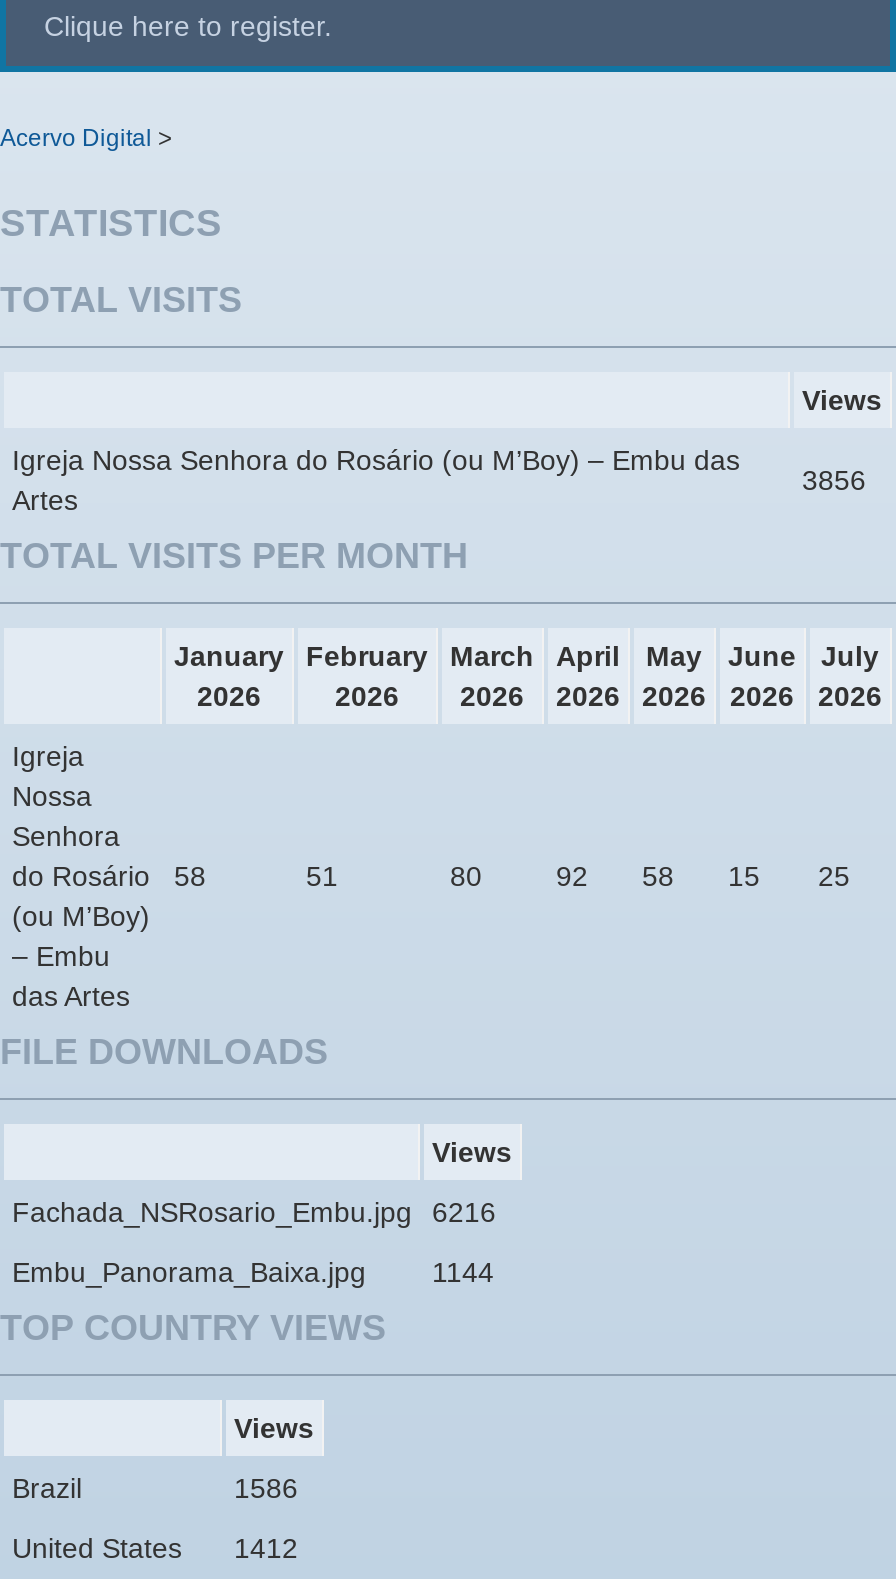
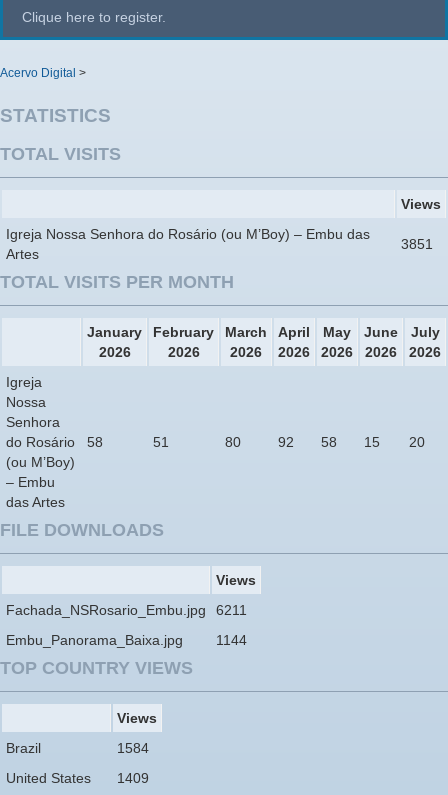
[802,463,866,495] 3856 -> [401,236,433,252] 3851
[556,859,850,891] 92 58 15 25 -> [278,434,425,450] 92 58 15 20
[12,1195,496,1227] Fachada_NSRosario_Embu.jpg 6216 -> [6,602,247,618] Fachada_NSRosario_Embu.jpg 6211
[234,1471,298,1503] 1586 -> [117,740,149,756] 1584
[12,1531,298,1563] United States 1412 -> [6,770,149,786] United States 1409

